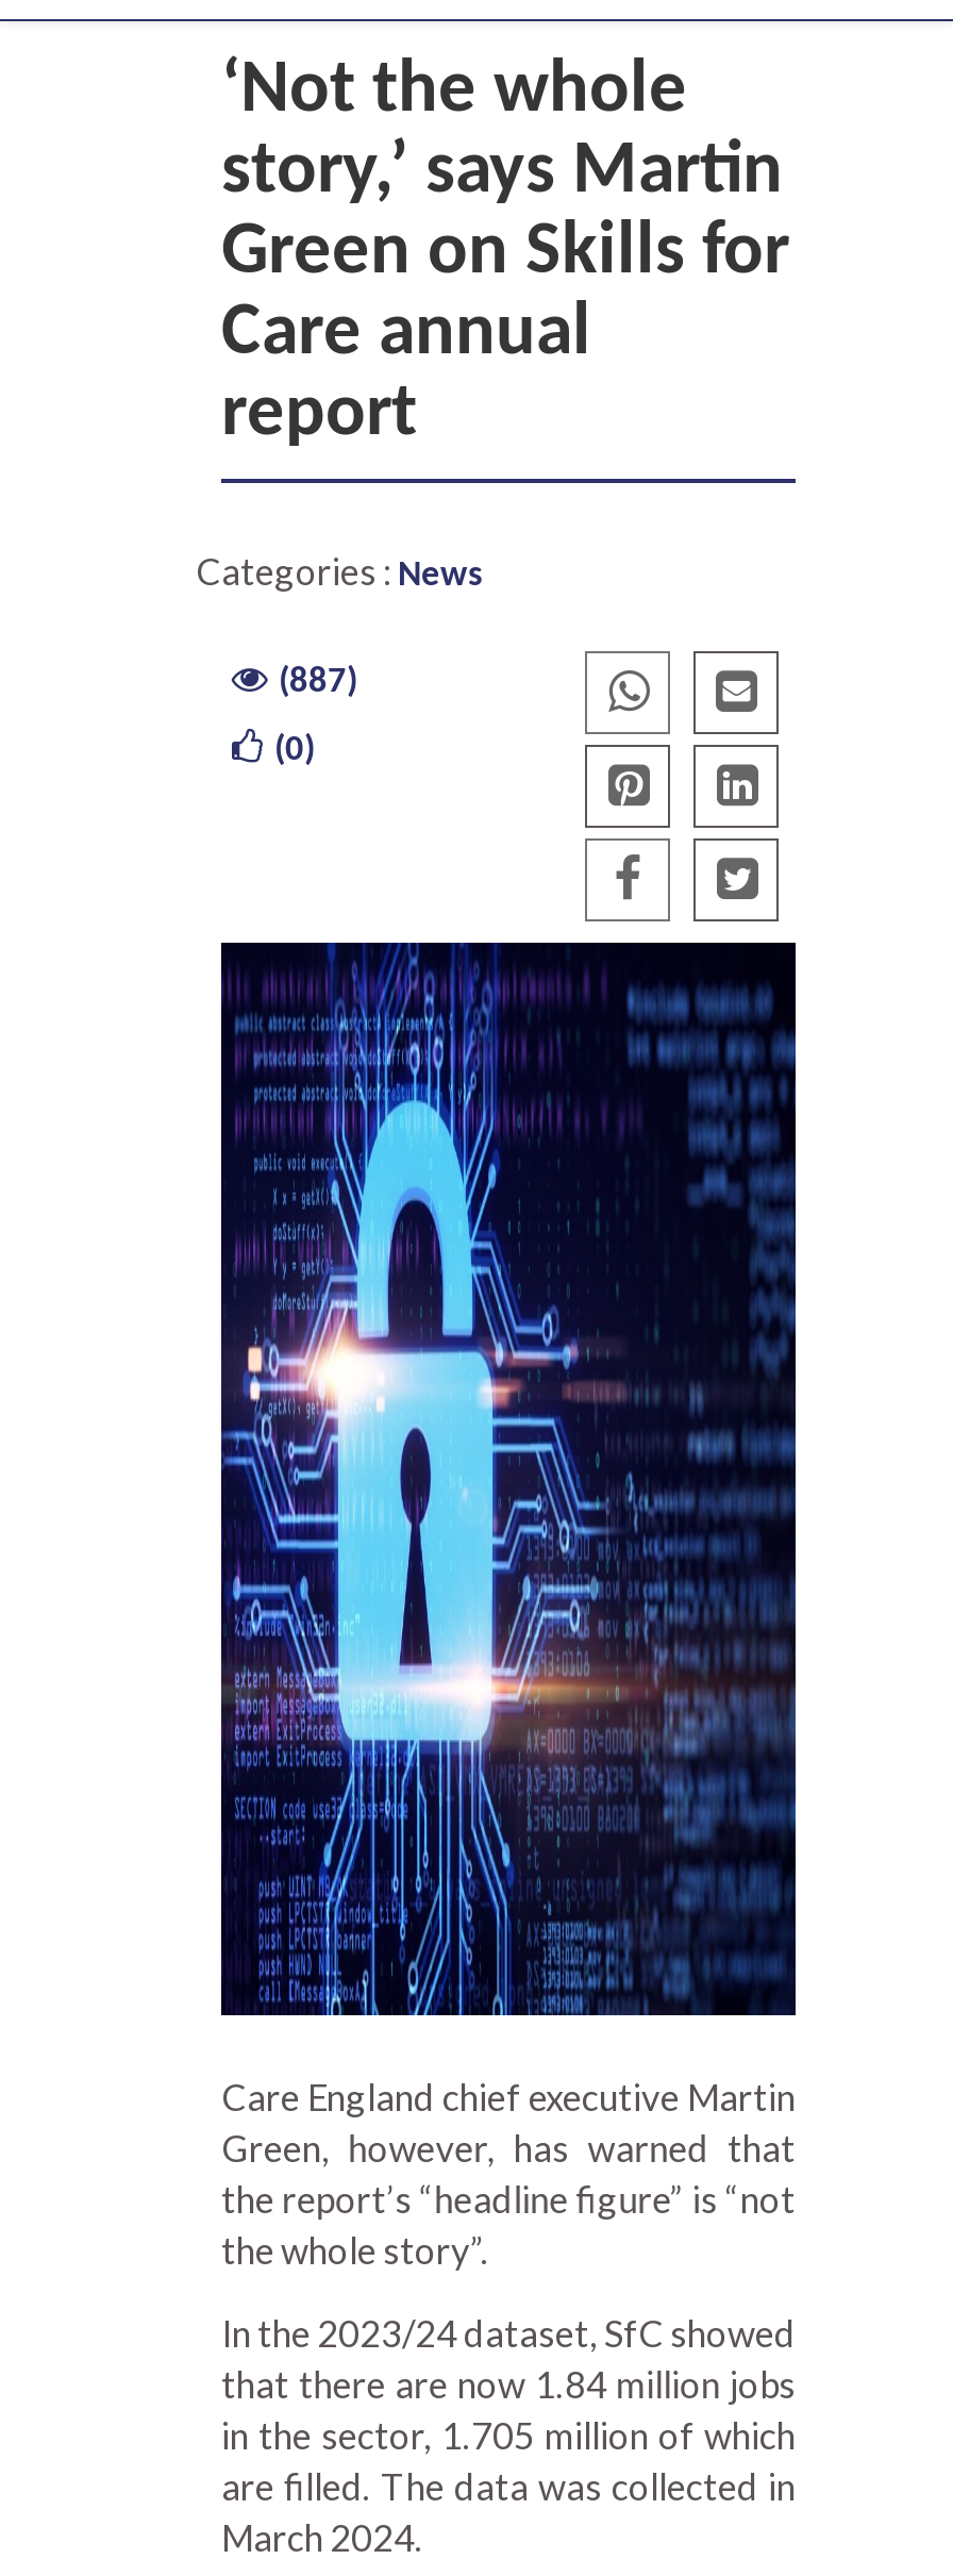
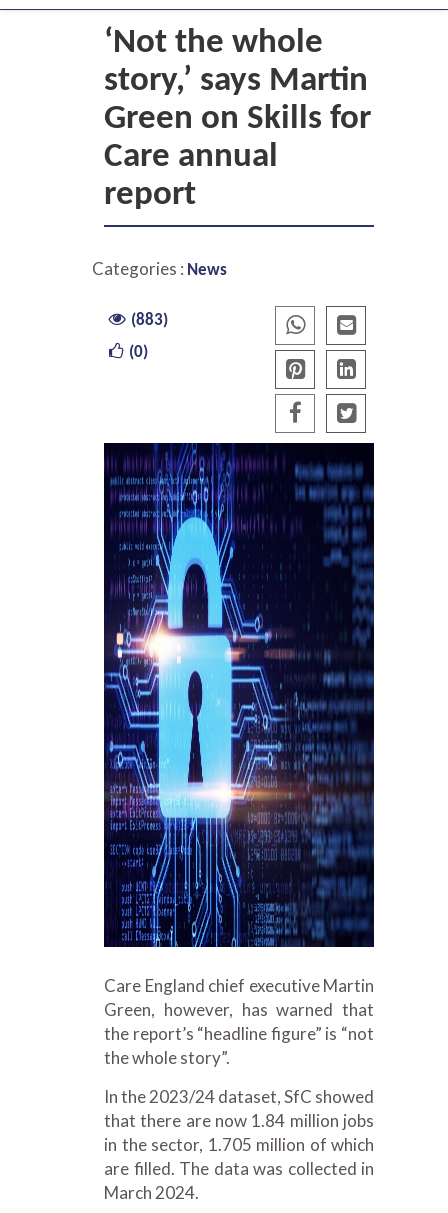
[279,665,357,701] (887) -> [131,312,168,329] (883)

